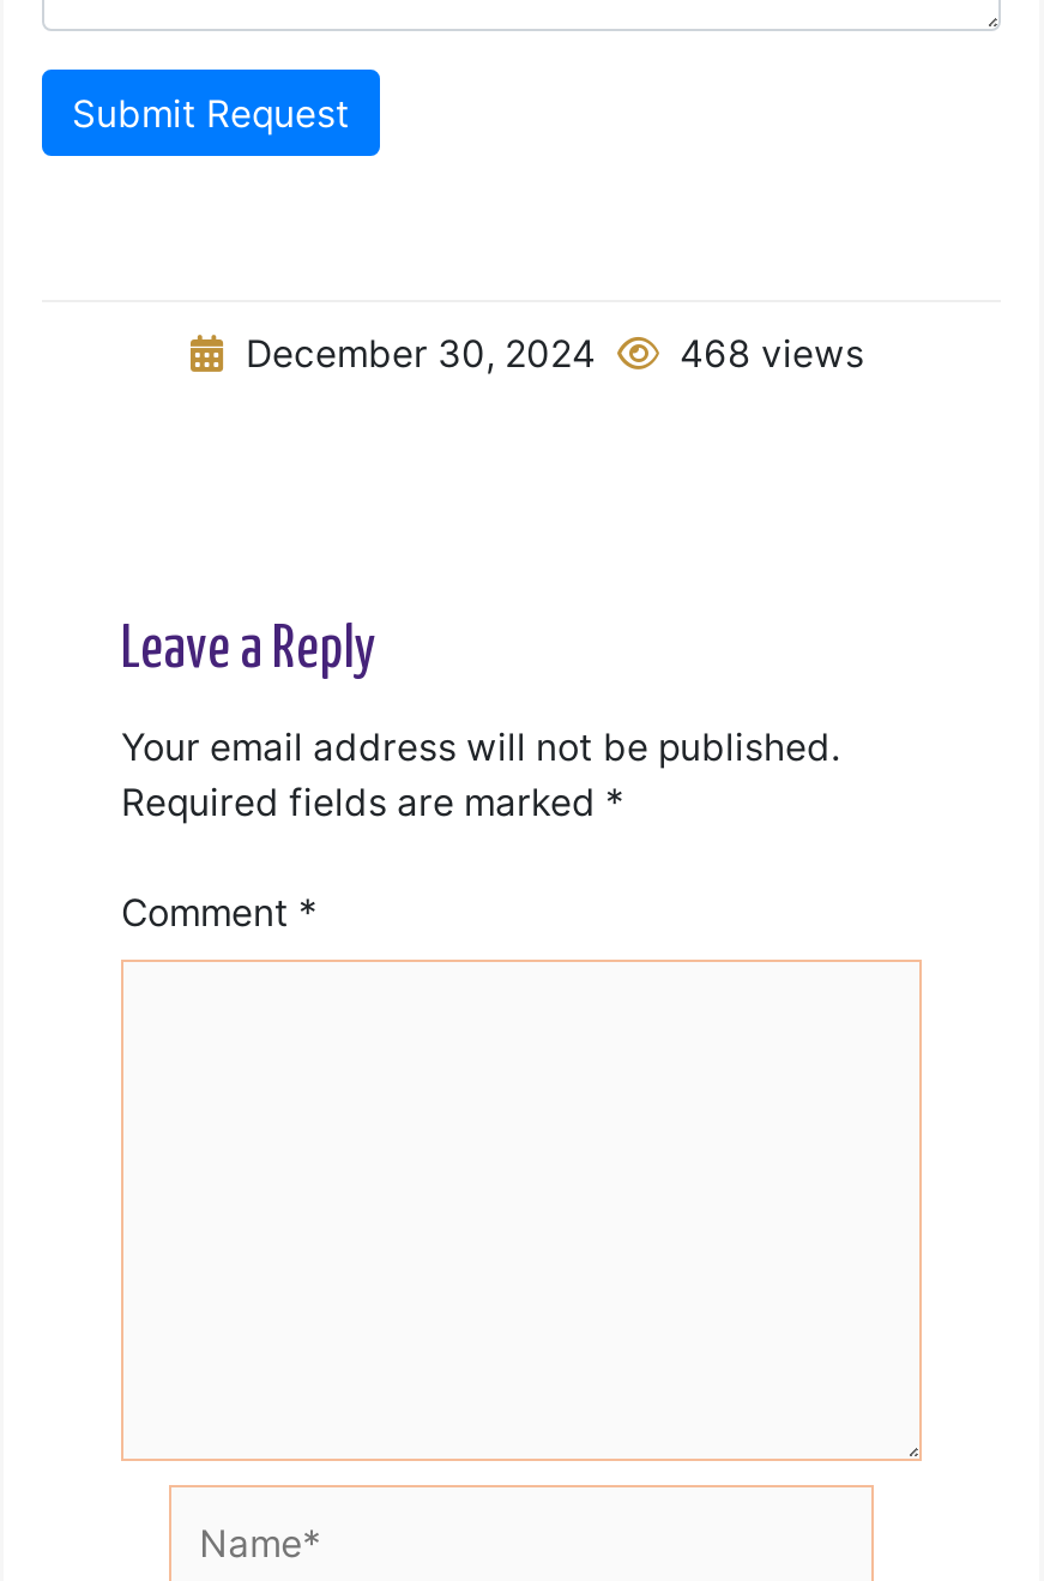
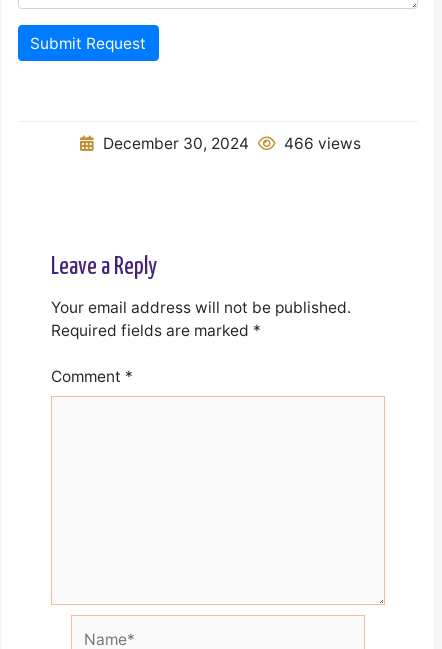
[236,332,864,378] December 30, 2024 468 views -> [99,134,361,153] December 30, 2024 466 views

